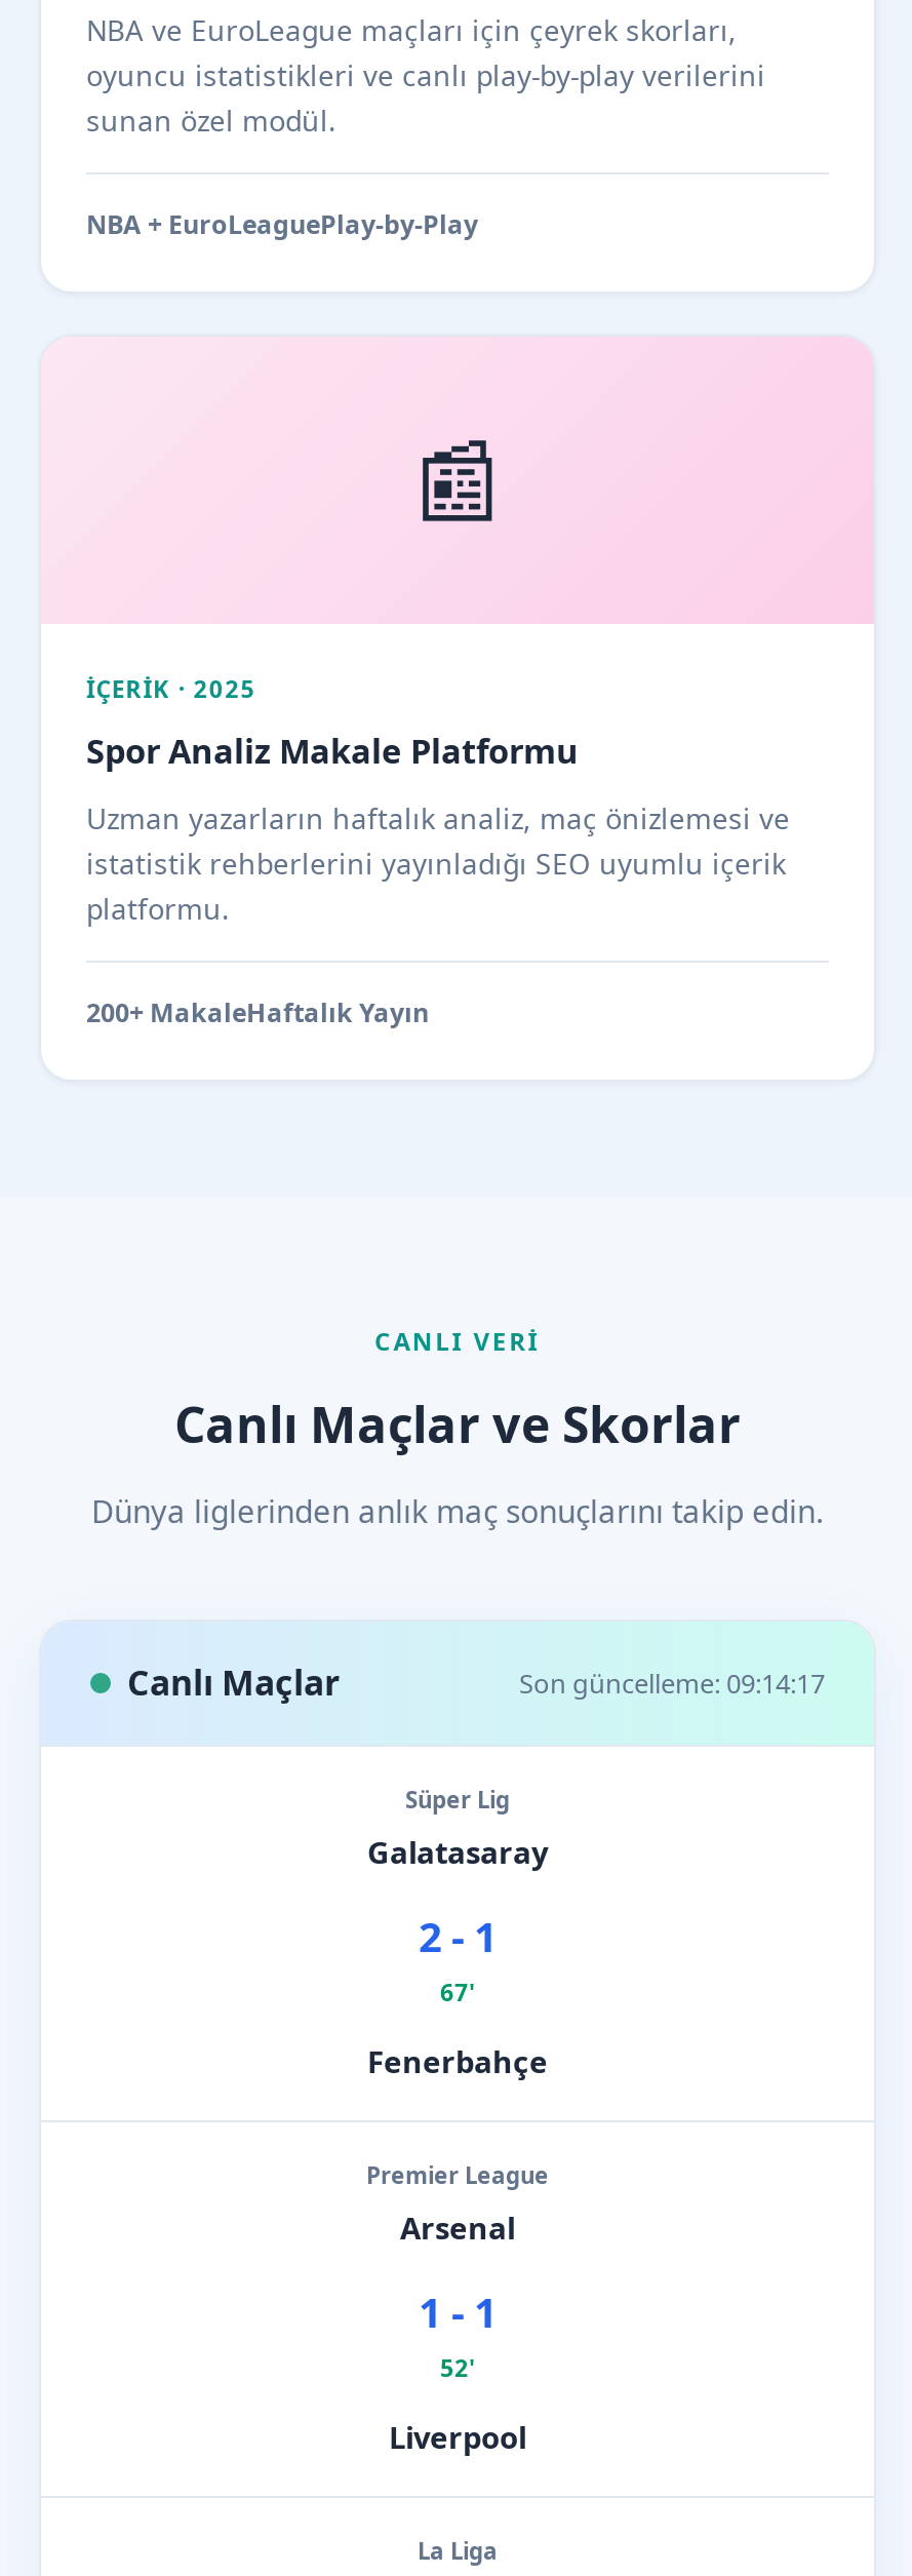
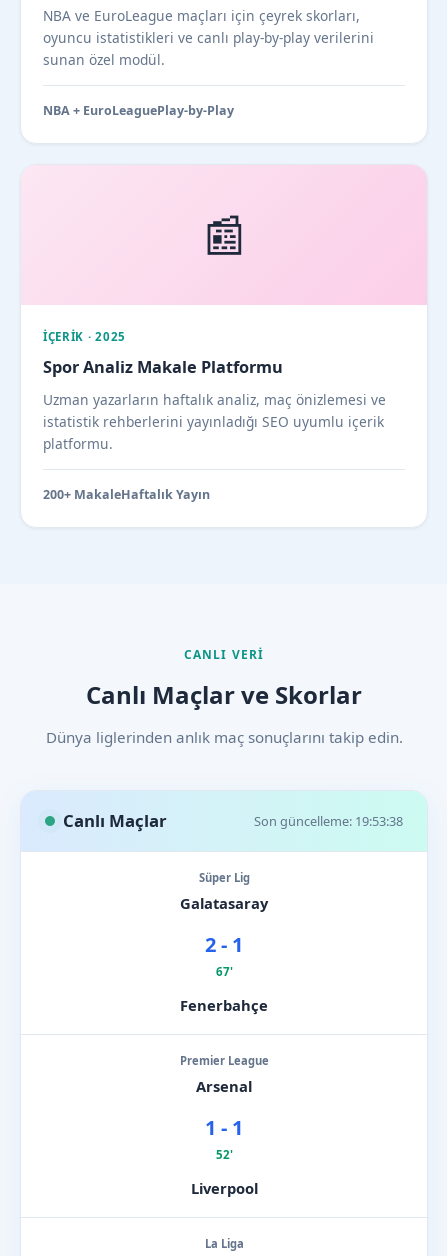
[519,1664,825,1701] Son güncelleme: 09:14:17 -> [254,811,403,829] Son güncelleme: 19:53:38

